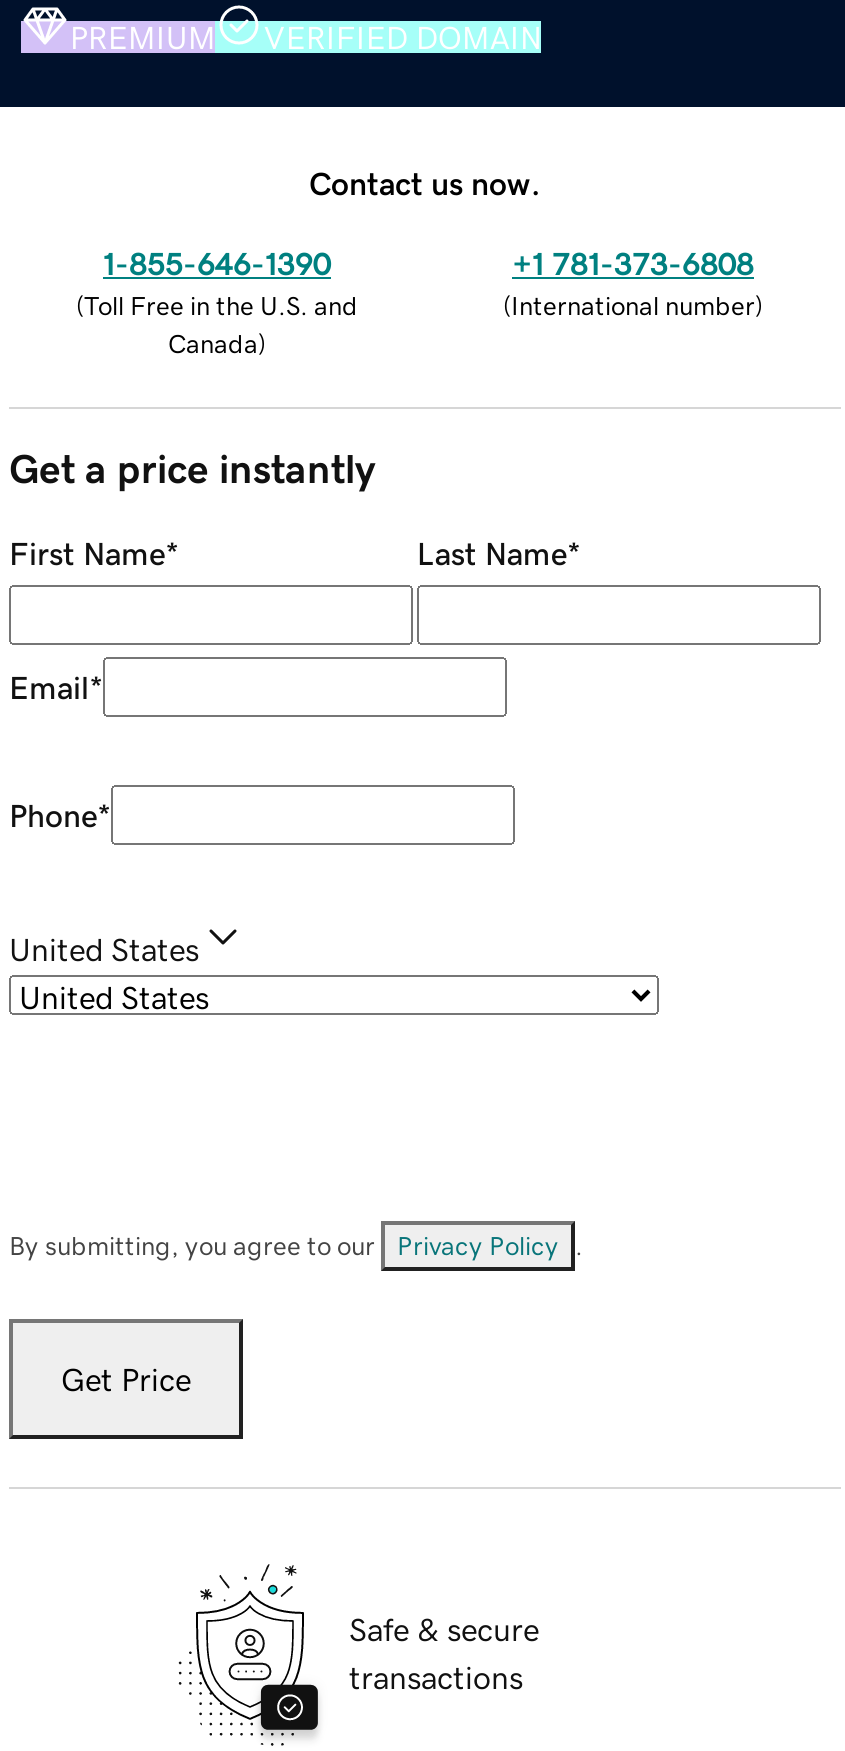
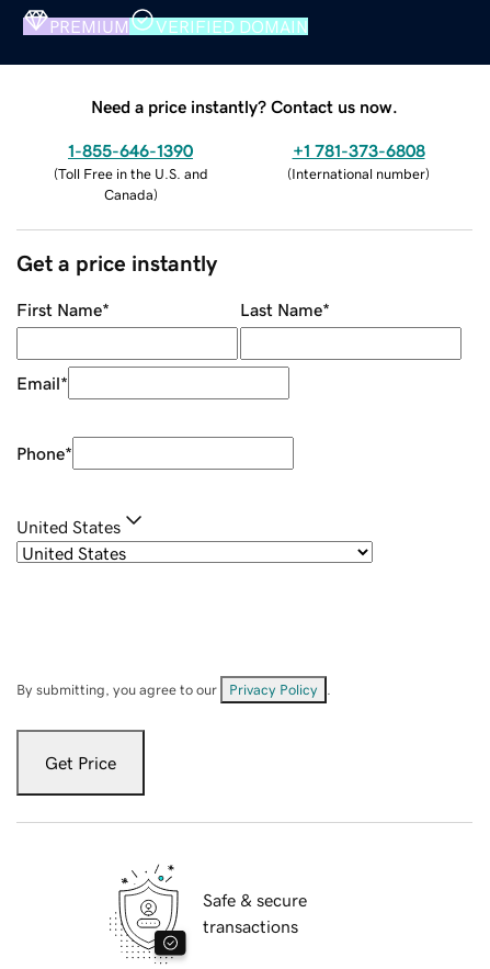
[309,166,541,198] Contact us now. -> [91,97,398,115] Need a price instantly? Contact us now.

